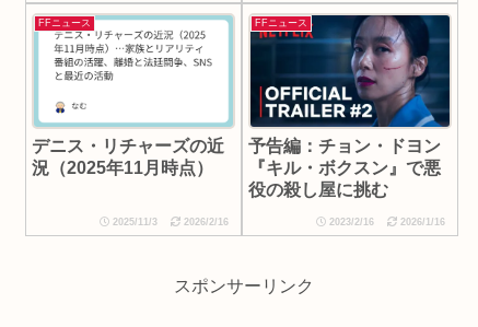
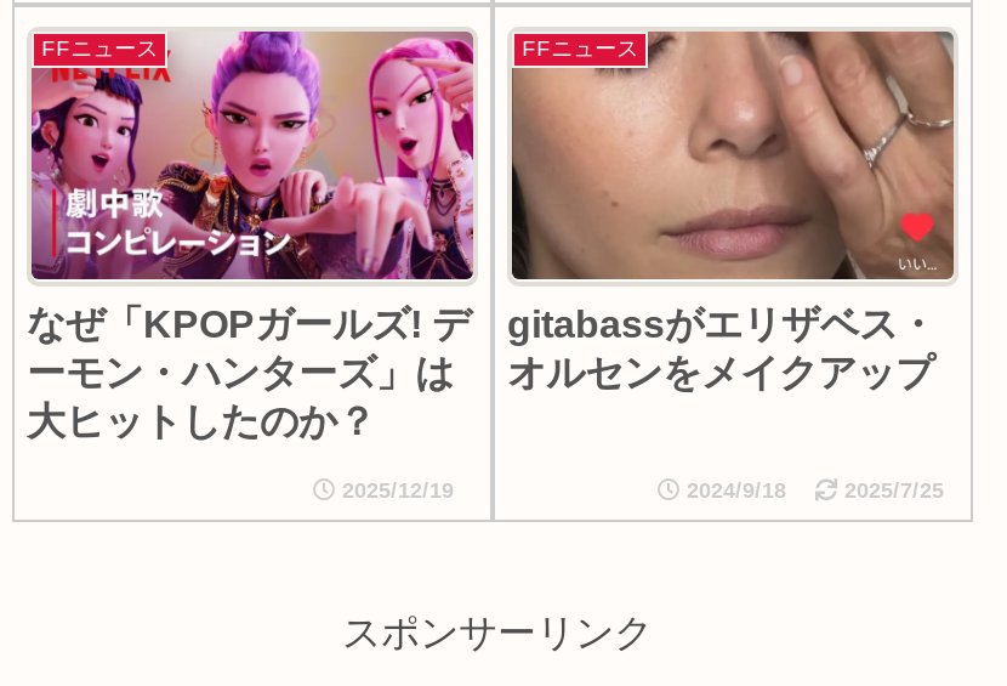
[32,15,233,177] [image] | デニス・リチャーズの近 | 況（2025年11月時点） -> [27,30,476,442] [image] | なぜ「KPOPガールズ! デ | ーモン・ハンターズ」は | 大ヒットしたのか？
[248,14,451,199] [image] | 予告編：チョン・ドヨン | 『キル・ボクスン』で悪 | 役の殺し屋に挑む -> [507,30,956,393] [image] | gitabassがエリザベス・ | オルセンをメイクアップ
[113,216,229,227] 2025/11/3 | 2026/2/16 -> [342,479,454,503] 2025/12/19
[329,216,445,227] 2023/2/16 | 2026/1/16 -> [687,479,944,503] 2024/9/18 | 2025/7/25

